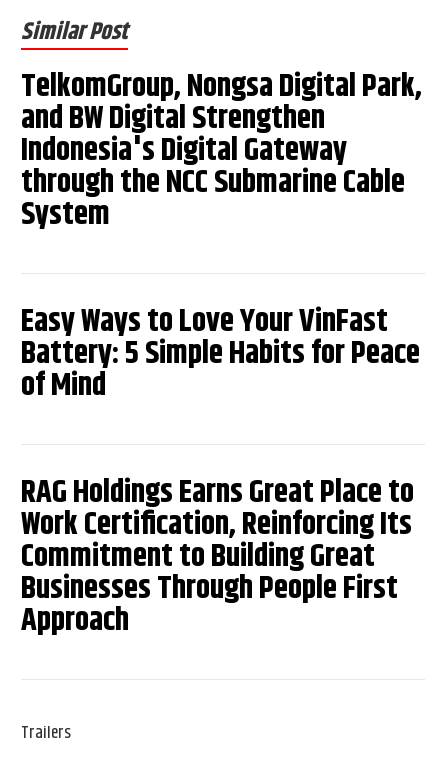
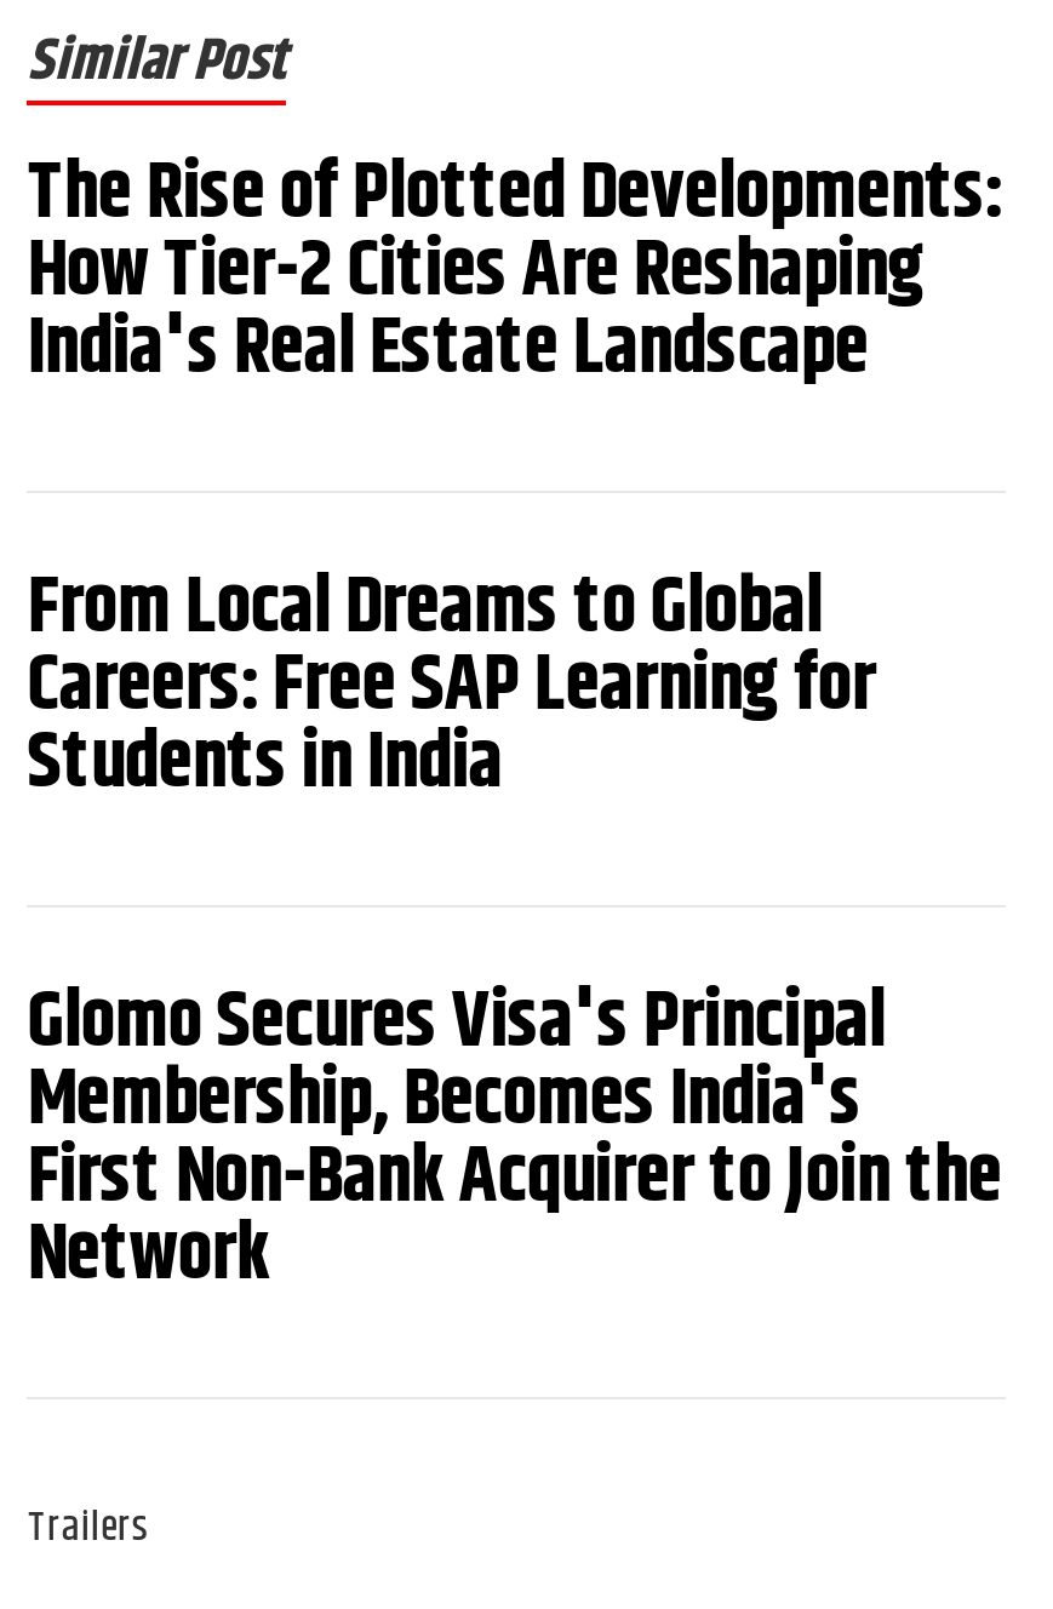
[21,62,422,239] TelkomGroup, Nongsa Digital Park, | and BW Digital Strengthen | Indonesia's Digital Gateway | through the NCC Submarine Cable | System -> [28,135,1002,409] The Rise of Plotted Developments: | How Tier-2 Cities Are Reshaping | India's Real Estate Landscape
[21,297,420,410] Easy Ways to Love Your VinFast | Battery: 5 Simple Habits for Peace | of Mind -> [28,550,876,824] From Local Dreams to Global | Careers: Free SAP Learning for | Students in India
[21,468,414,645] RAG Holdings Earns Great Place to | Work Certification, Reinforcing Its | Commitment to Building Great | Businesses Through People First | Approach -> [28,964,1002,1316] Glomo Secures Visa's Principal | Membership, Becomes India's | First Non-Bank Acquirer to Join the | Network

